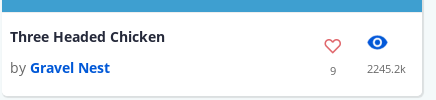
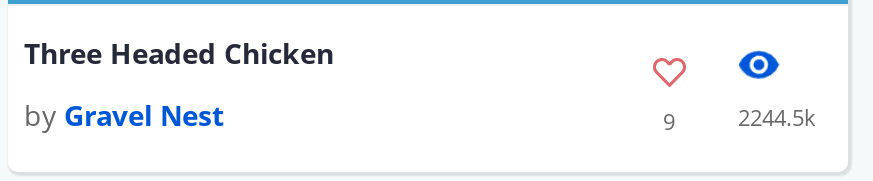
[367,61,406,76] 2245.2k -> [738,103,816,133] 2244.5k

